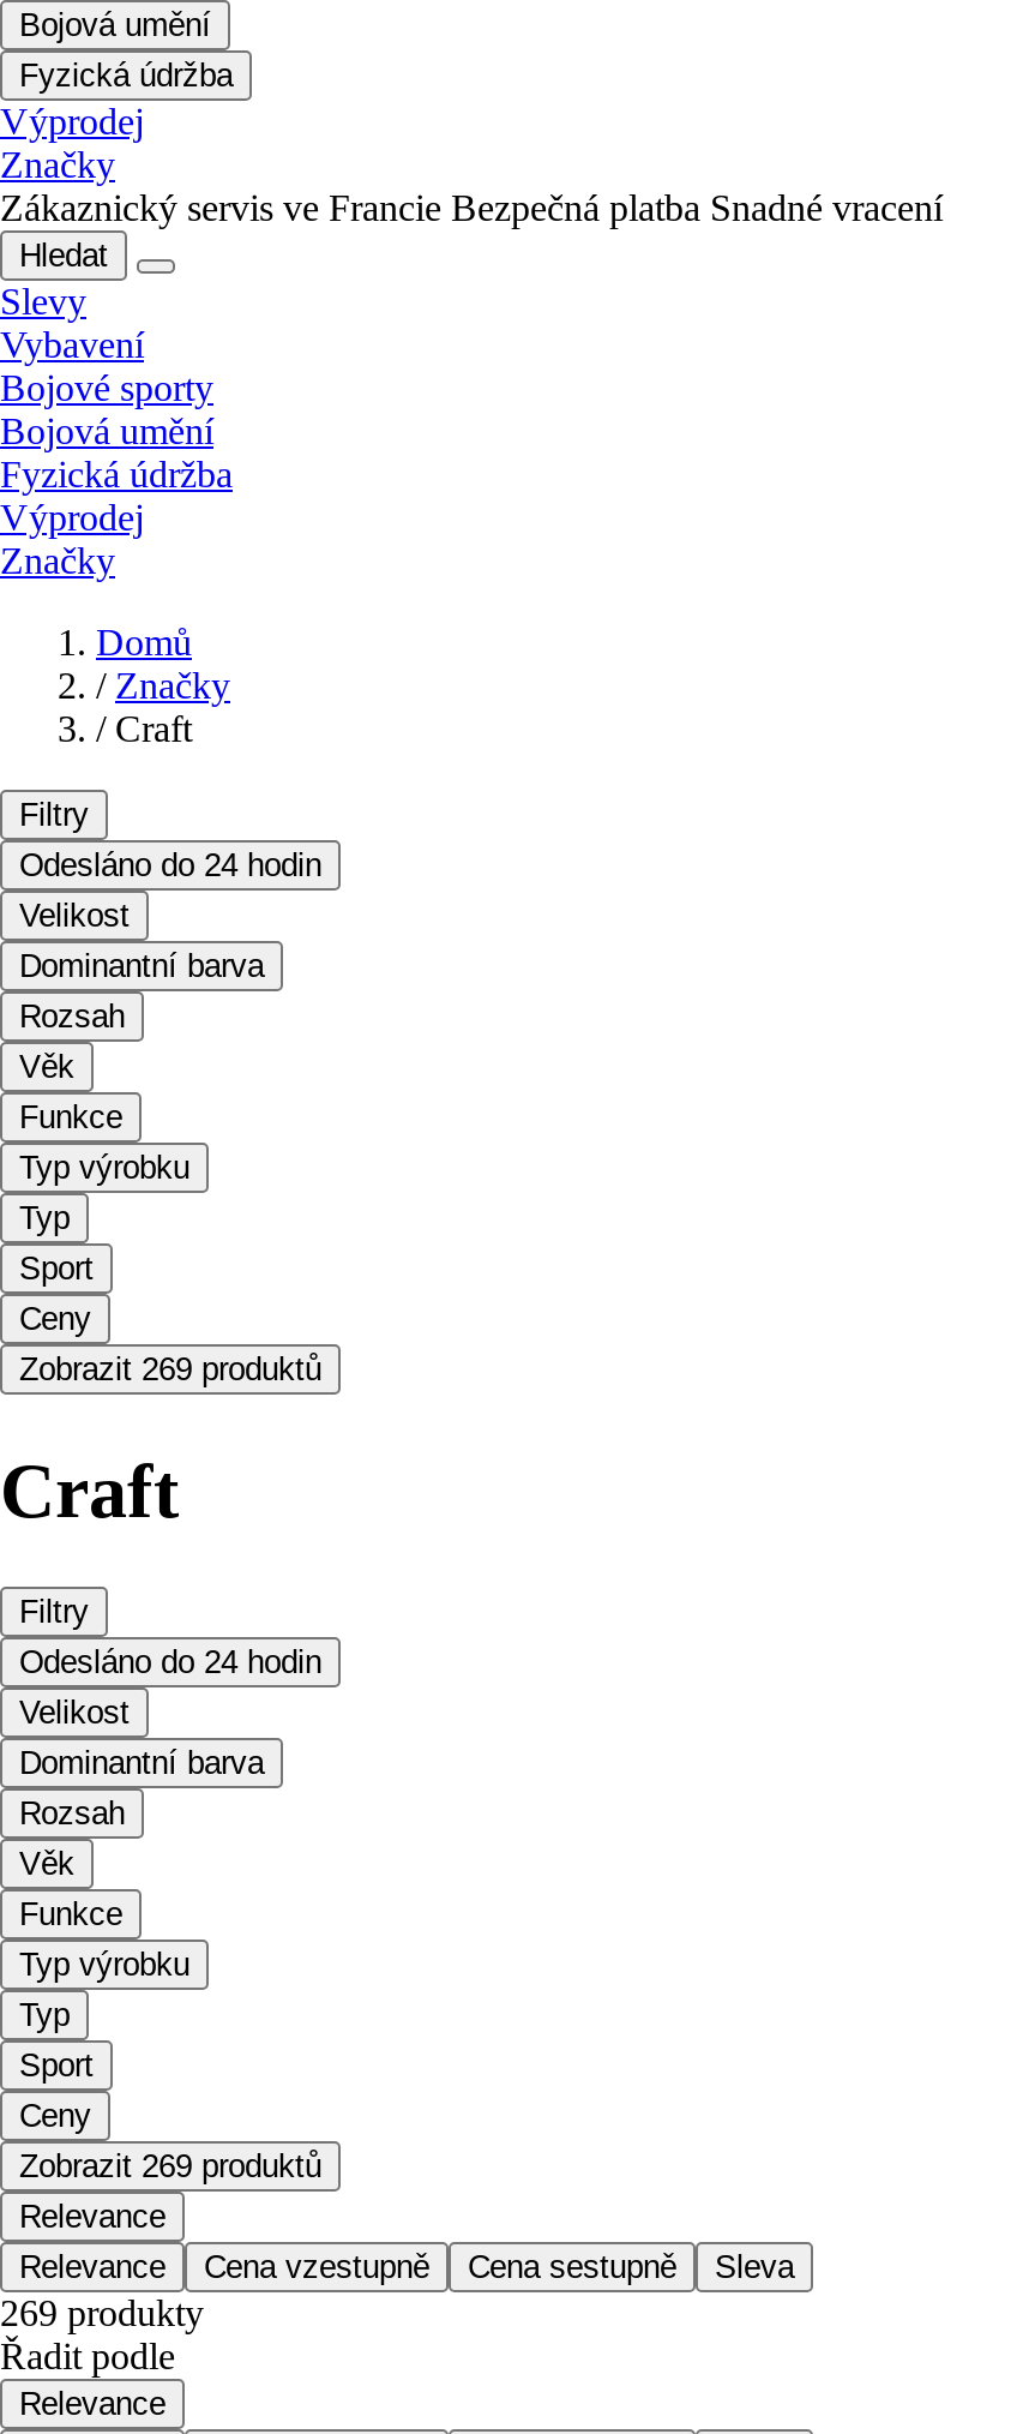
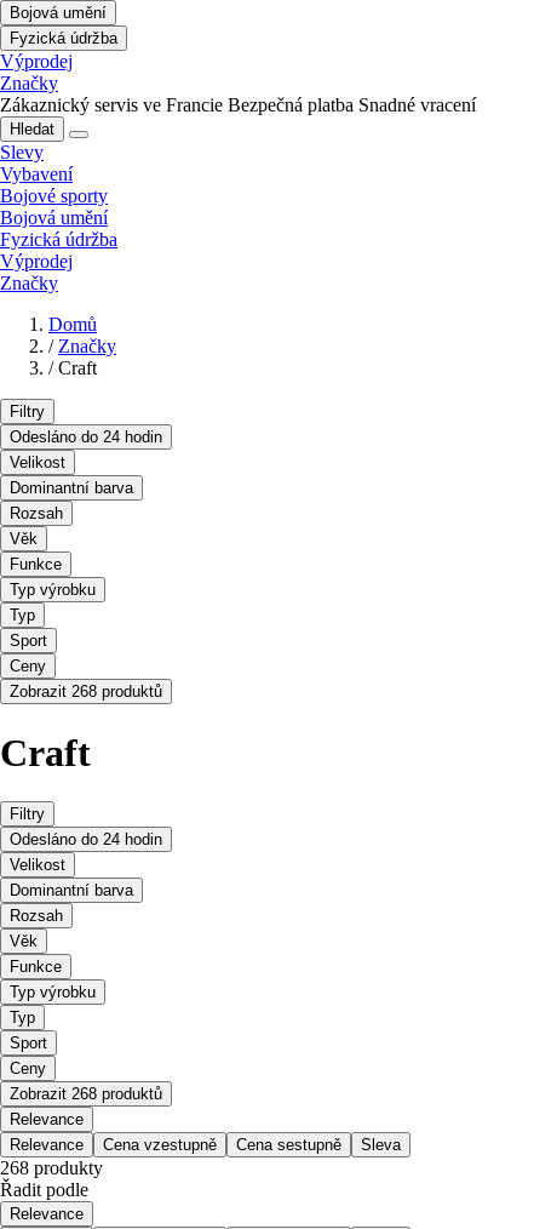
[19,1352,321,1388] Zobrazit 269 produktů -> [10,683,162,701] Zobrazit 268 produktů
[19,2149,321,2185] Zobrazit 269 produktů -> [10,1085,162,1103] Zobrazit 268 produktů
[0,2293,204,2334] 269 produkty -> [0,1158,103,1178] 268 produkty

